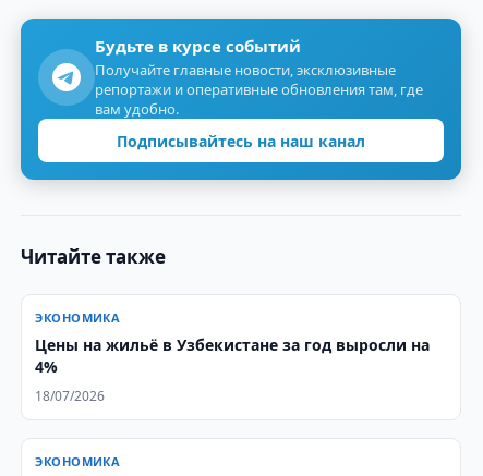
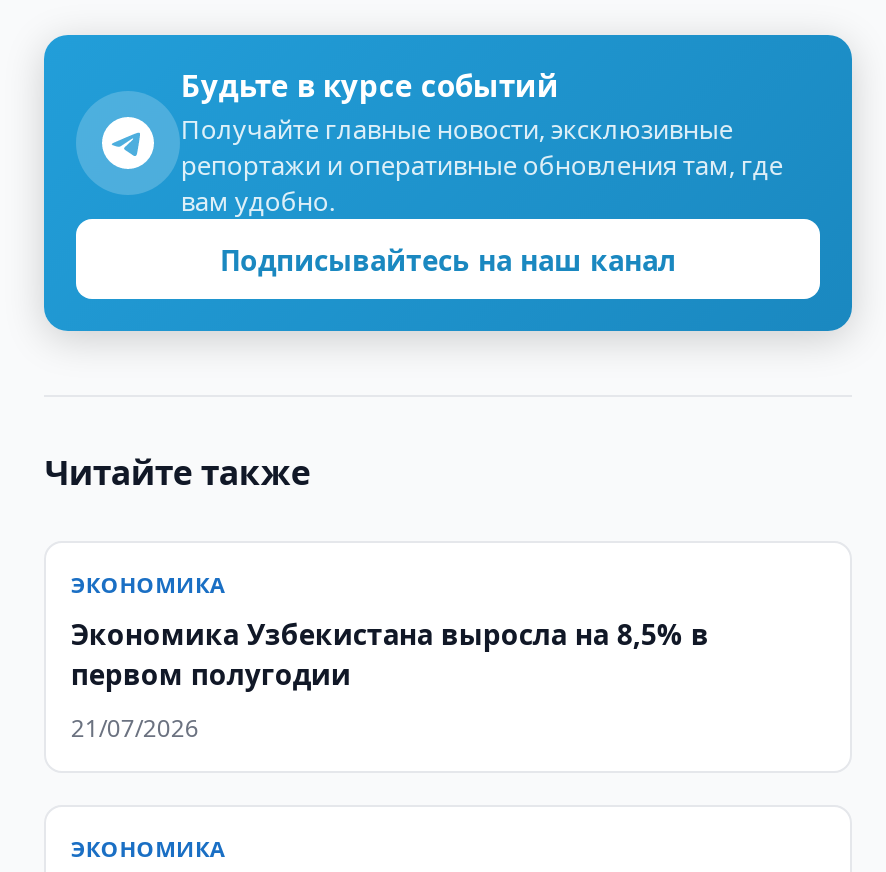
[35,334,430,377] Цены на жильё в Узбекистане за год выросли на | 4% -> [71,615,709,693] Экономика Узбекистана выросла на 8,5% в | первом полугодии
[35,387,105,405] 18/07/2026 -> [71,711,199,745] 21/07/2026

